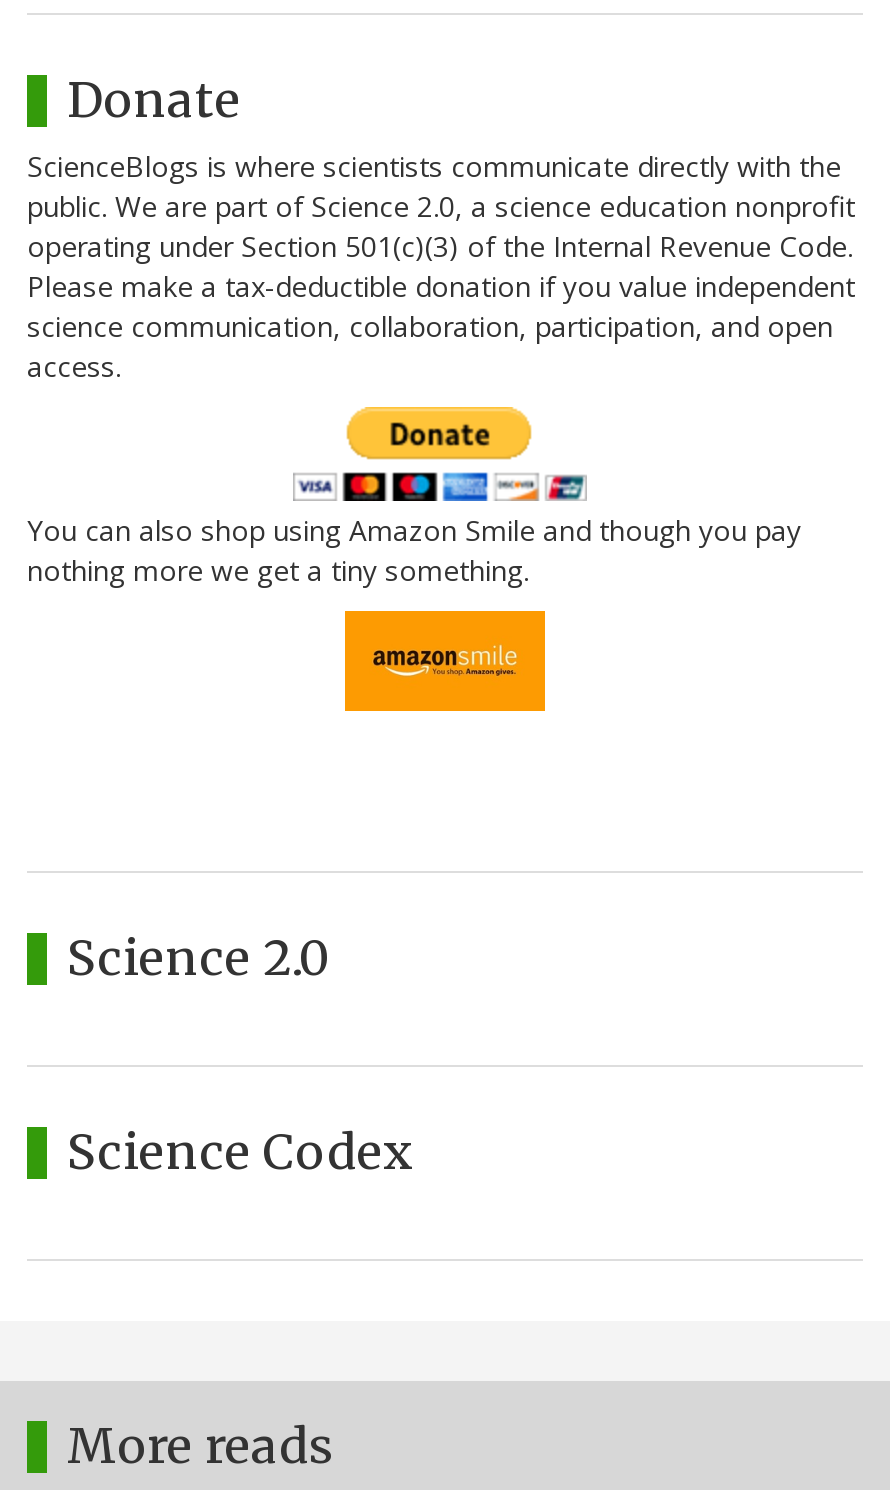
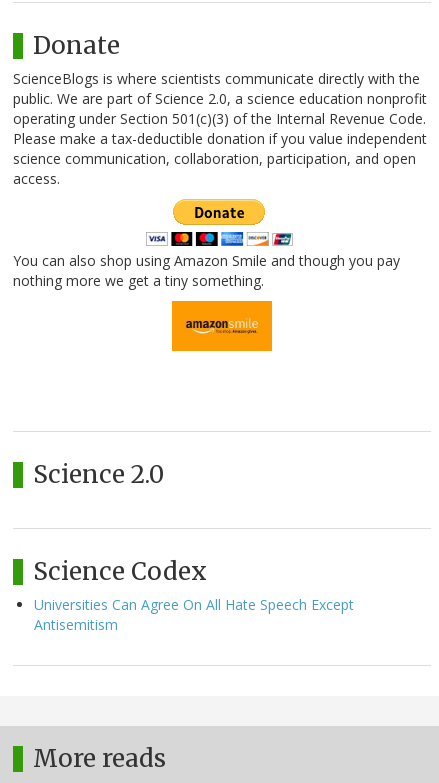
none -> [34,595,354,634] Universities Can Agree On All Hate Speech Except | Antisemitism

